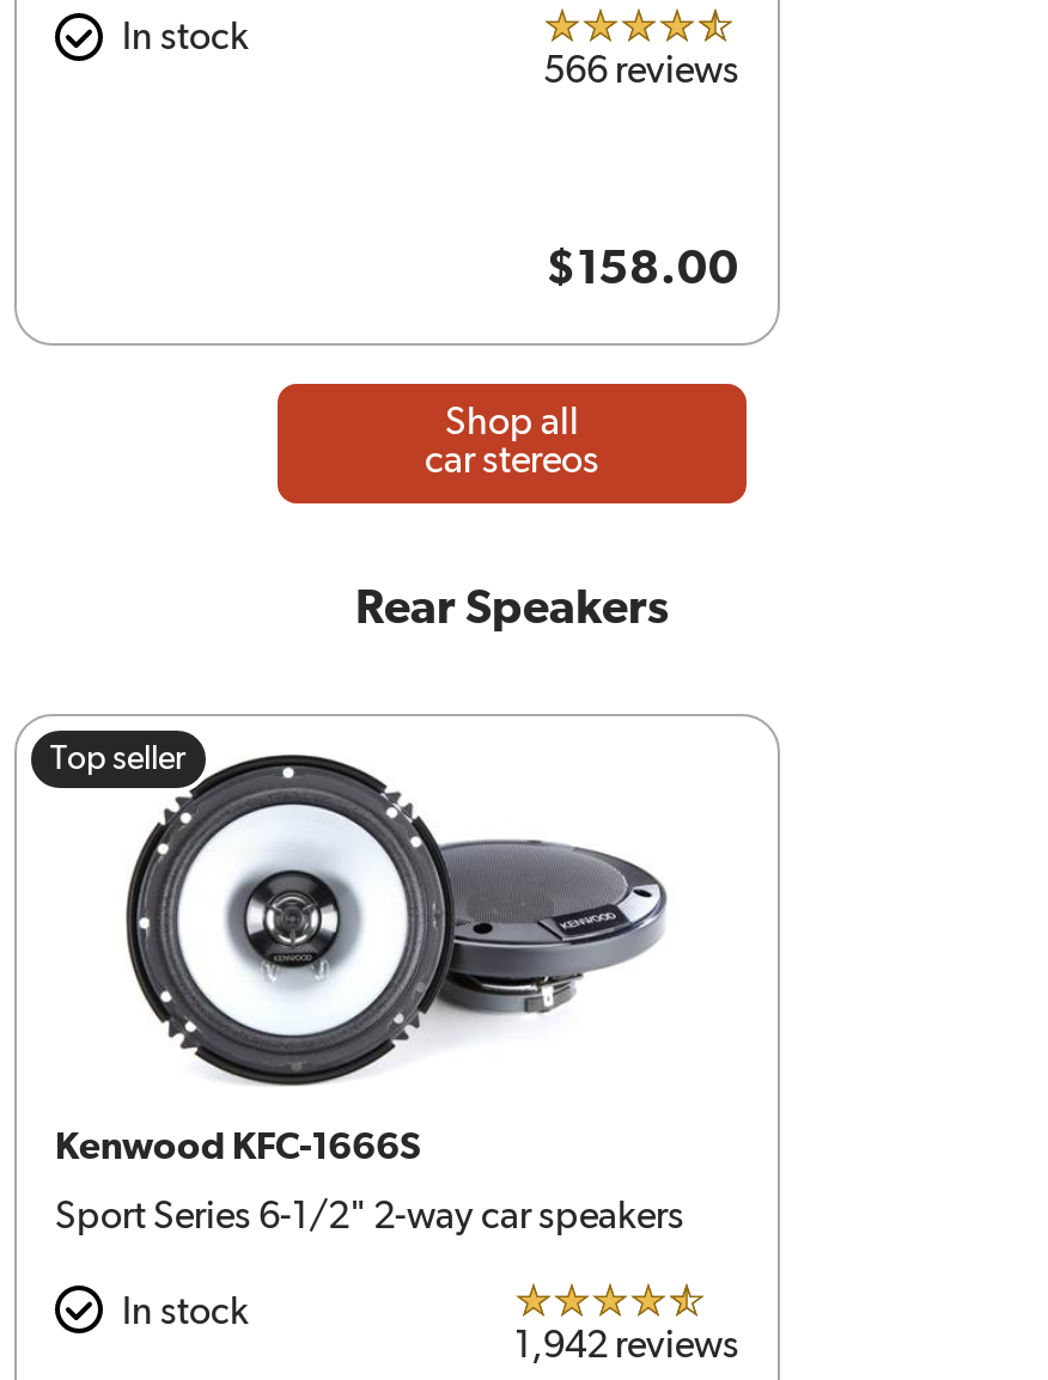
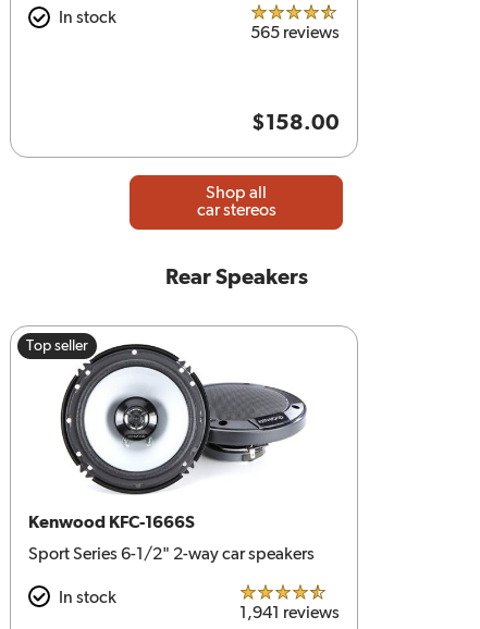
[543,55,739,93] 566 reviews -> [250,25,340,43] 565 reviews
[514,1328,739,1366] 1,942 reviews -> [239,605,340,622] 1,941 reviews

